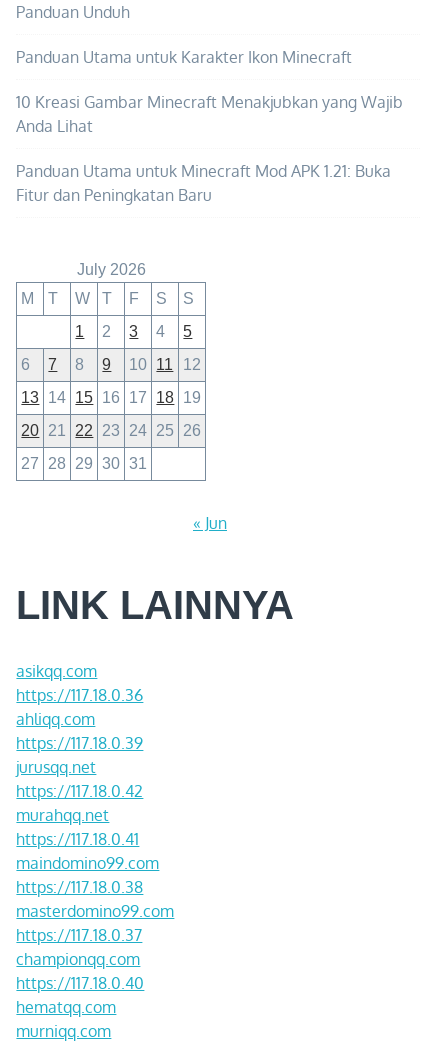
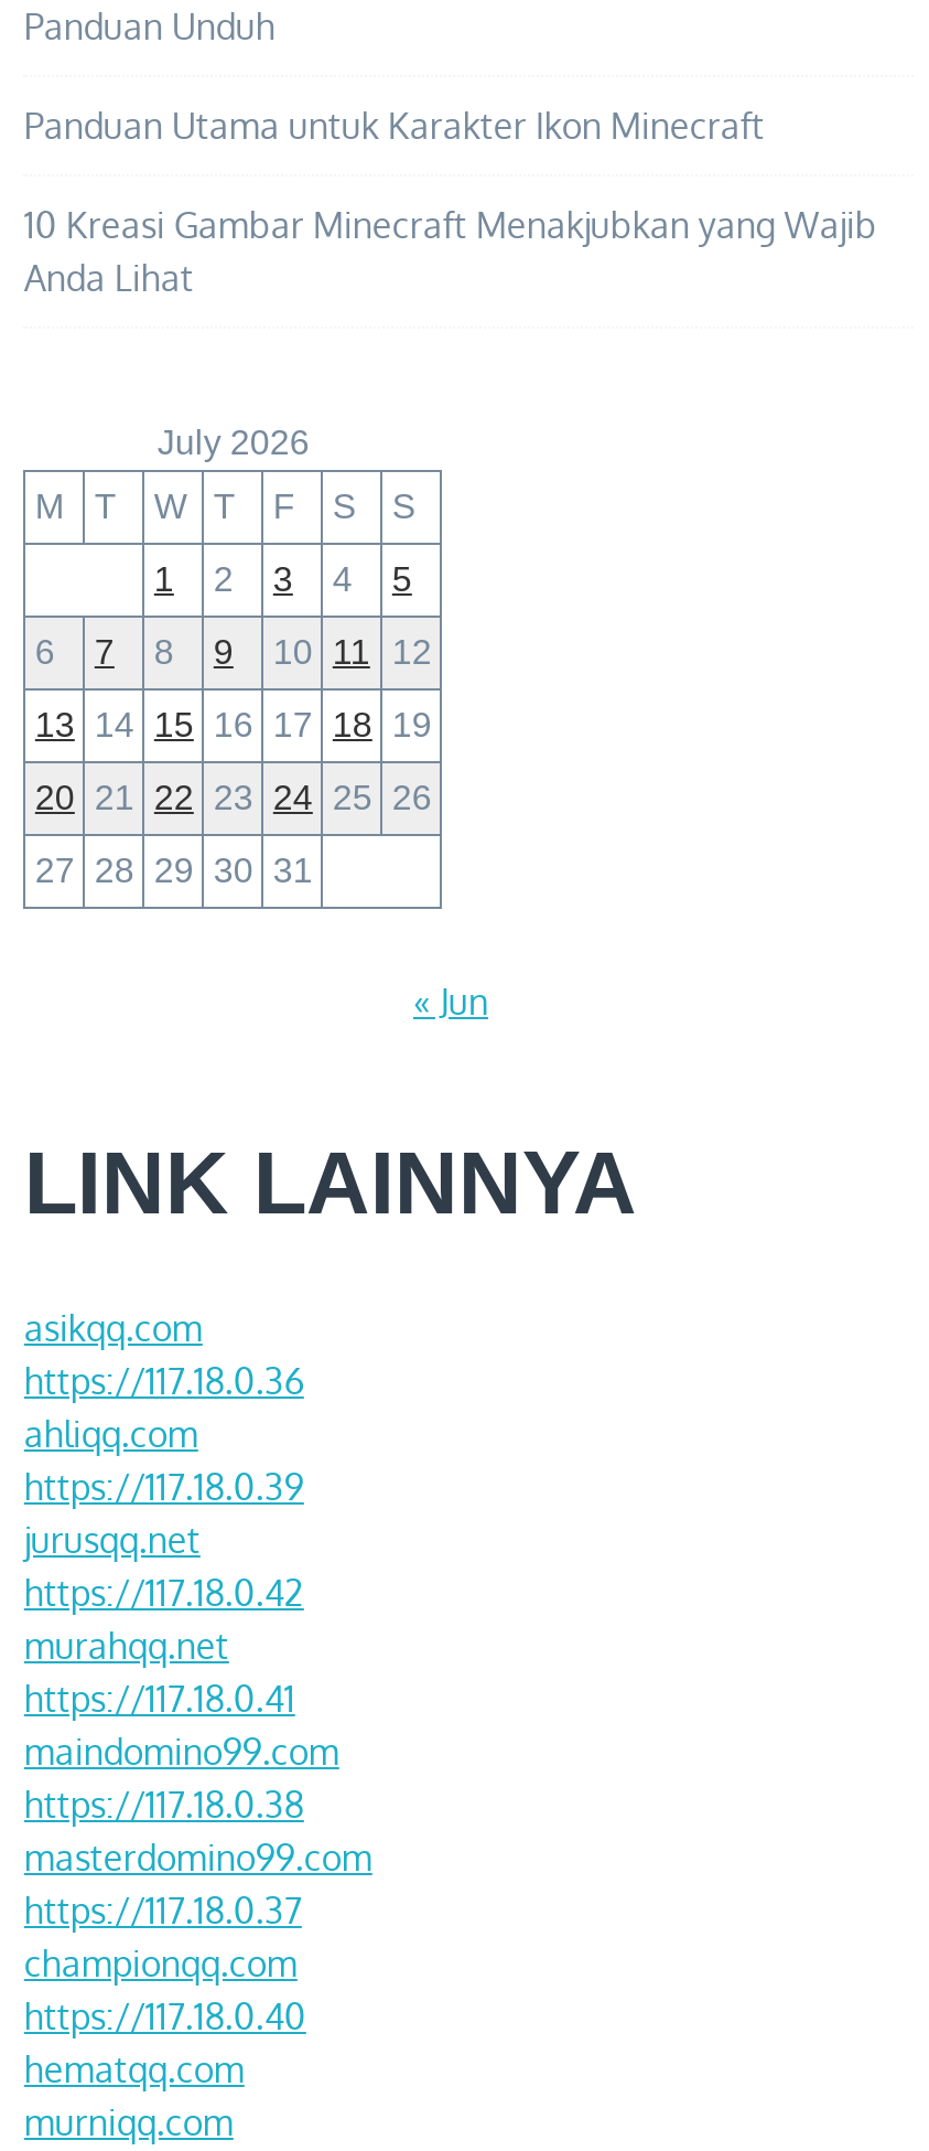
[16,161,391,205] Panduan Utama untuk Minecraft Mod APK 1.21: Buka | Fitur dan Peningkatan Baru -> none

